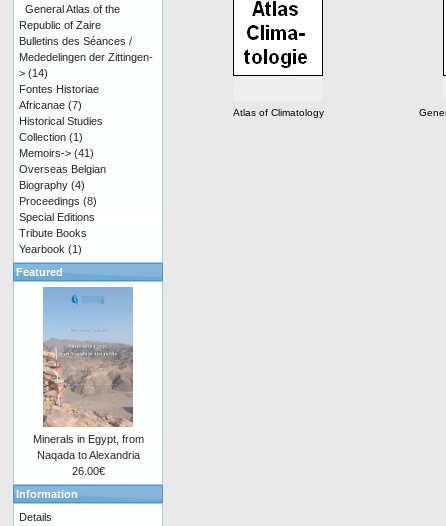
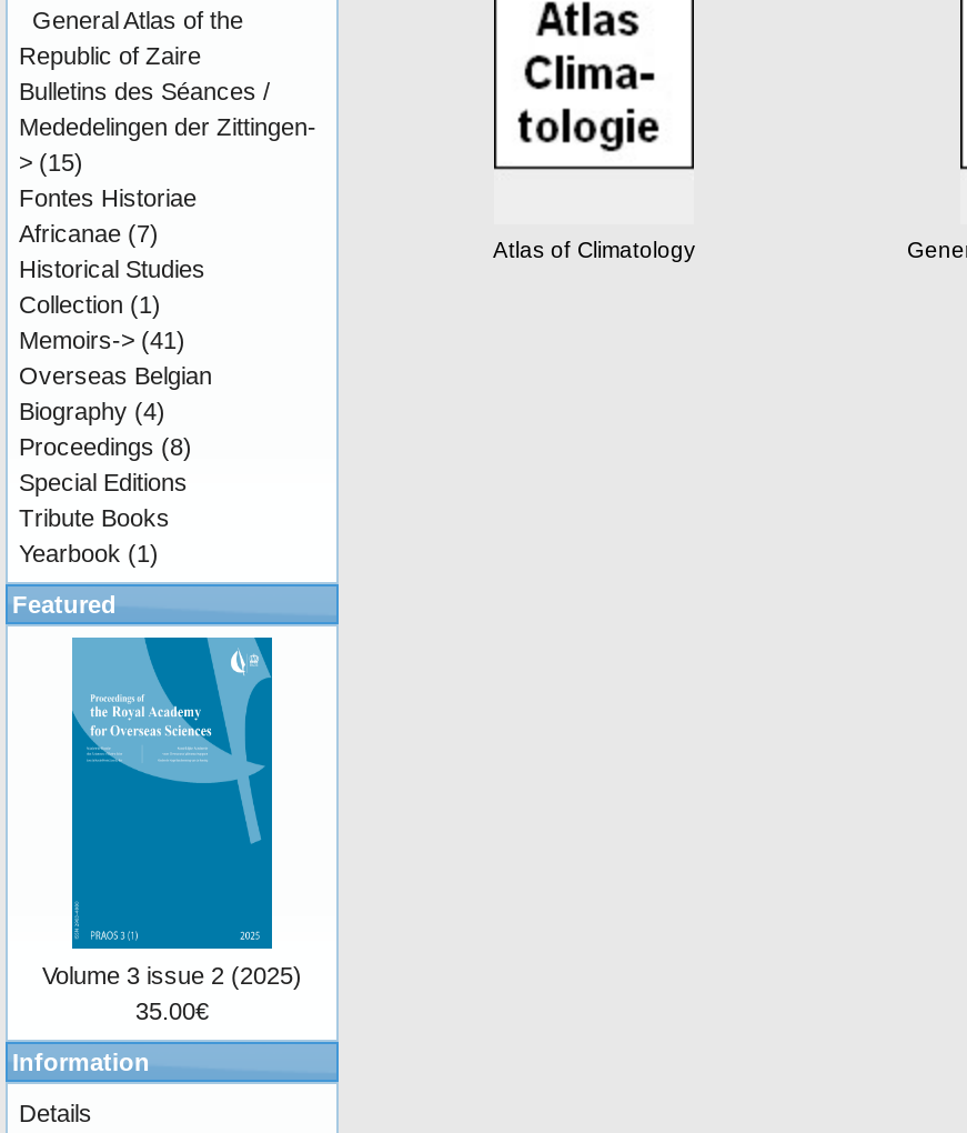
[19,67,48,79] > (14) -> [19,149,83,176] > (15)
[32,286,143,477] [image] | Minerals in Egypt, from | Naqada to Alexandria | 26.00€ -> [42,638,302,1024] [image] | Volume 3 issue 2 (2025) | 35.00€

